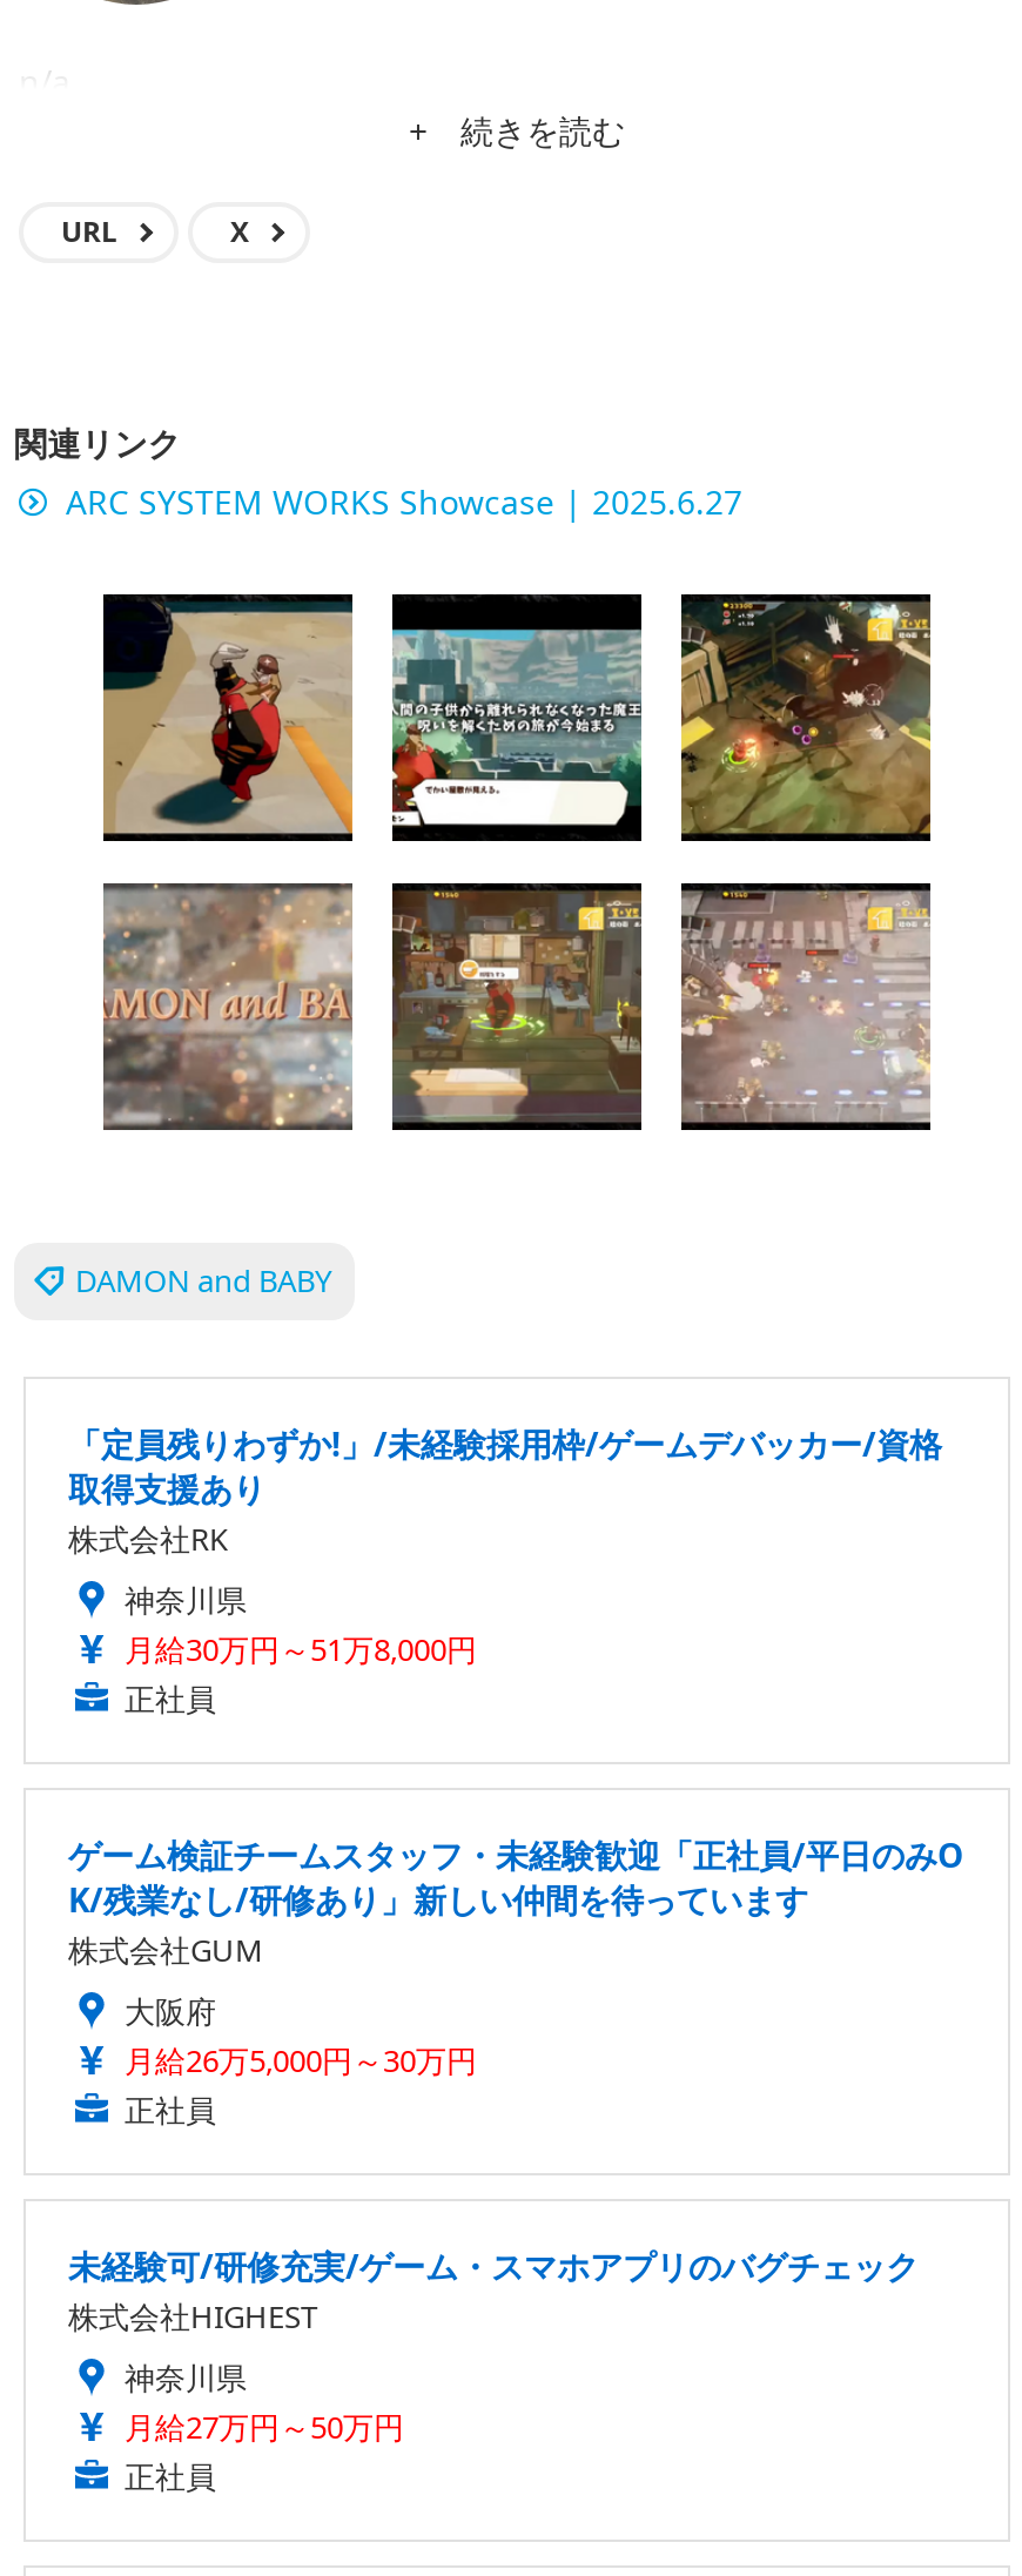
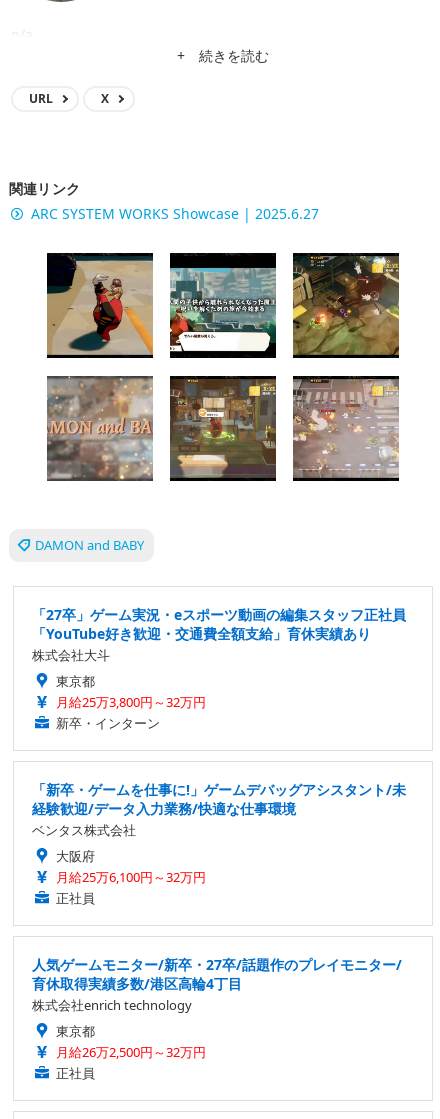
[68,1421,942,1719] 「定員残りわずか!」/未経験採用枠/ゲームデバッカー/資格 | 取得支援あり | 株式会社RK | 神奈川県 | 月給30万円～51万8,000円 | 正社員 -> [32,605,406,732] 「27卒」ゲーム実況・eスポーツ動画の編集スタッフ正社員 | 「YouTube好き歓迎・交通費全額支給」育休実績あり | 株式会社大斗 | 東京都 | 月給25万3,800円～32万円 | 新卒・インターン
[68,1832,963,1971] ゲーム検証チームスタッフ・未経験歓迎「正社員/平日のみO | K/残業なし/研修あり」新しい仲間を待っています | 株式会社GUM -> [32,780,406,839] 「新卒・ゲームを仕事に!」ゲームデバッグアシスタント/未 | 経験歓迎/データ入力業務/快適な仕事環境 | ベンタス株式会社
[125,2039,477,2081] 月給26万5,000円～30万円 -> [56,868,206,886] 月給25万6,100円～32万円
[68,2243,919,2448] 未経験可/研修充実/ゲーム・スマホアプリのバグチェック | 株式会社HIGHEST | 神奈川県 | 月給27万円～50万円 -> [32,955,402,1061] 人気ゲームモニター/新卒・27卒/話題作のプレイモニター/ | 育休取得実績多数/港区高輪4丁目 | 株式会社enrich technology | 東京都 | 月給26万2,500円～32万円

